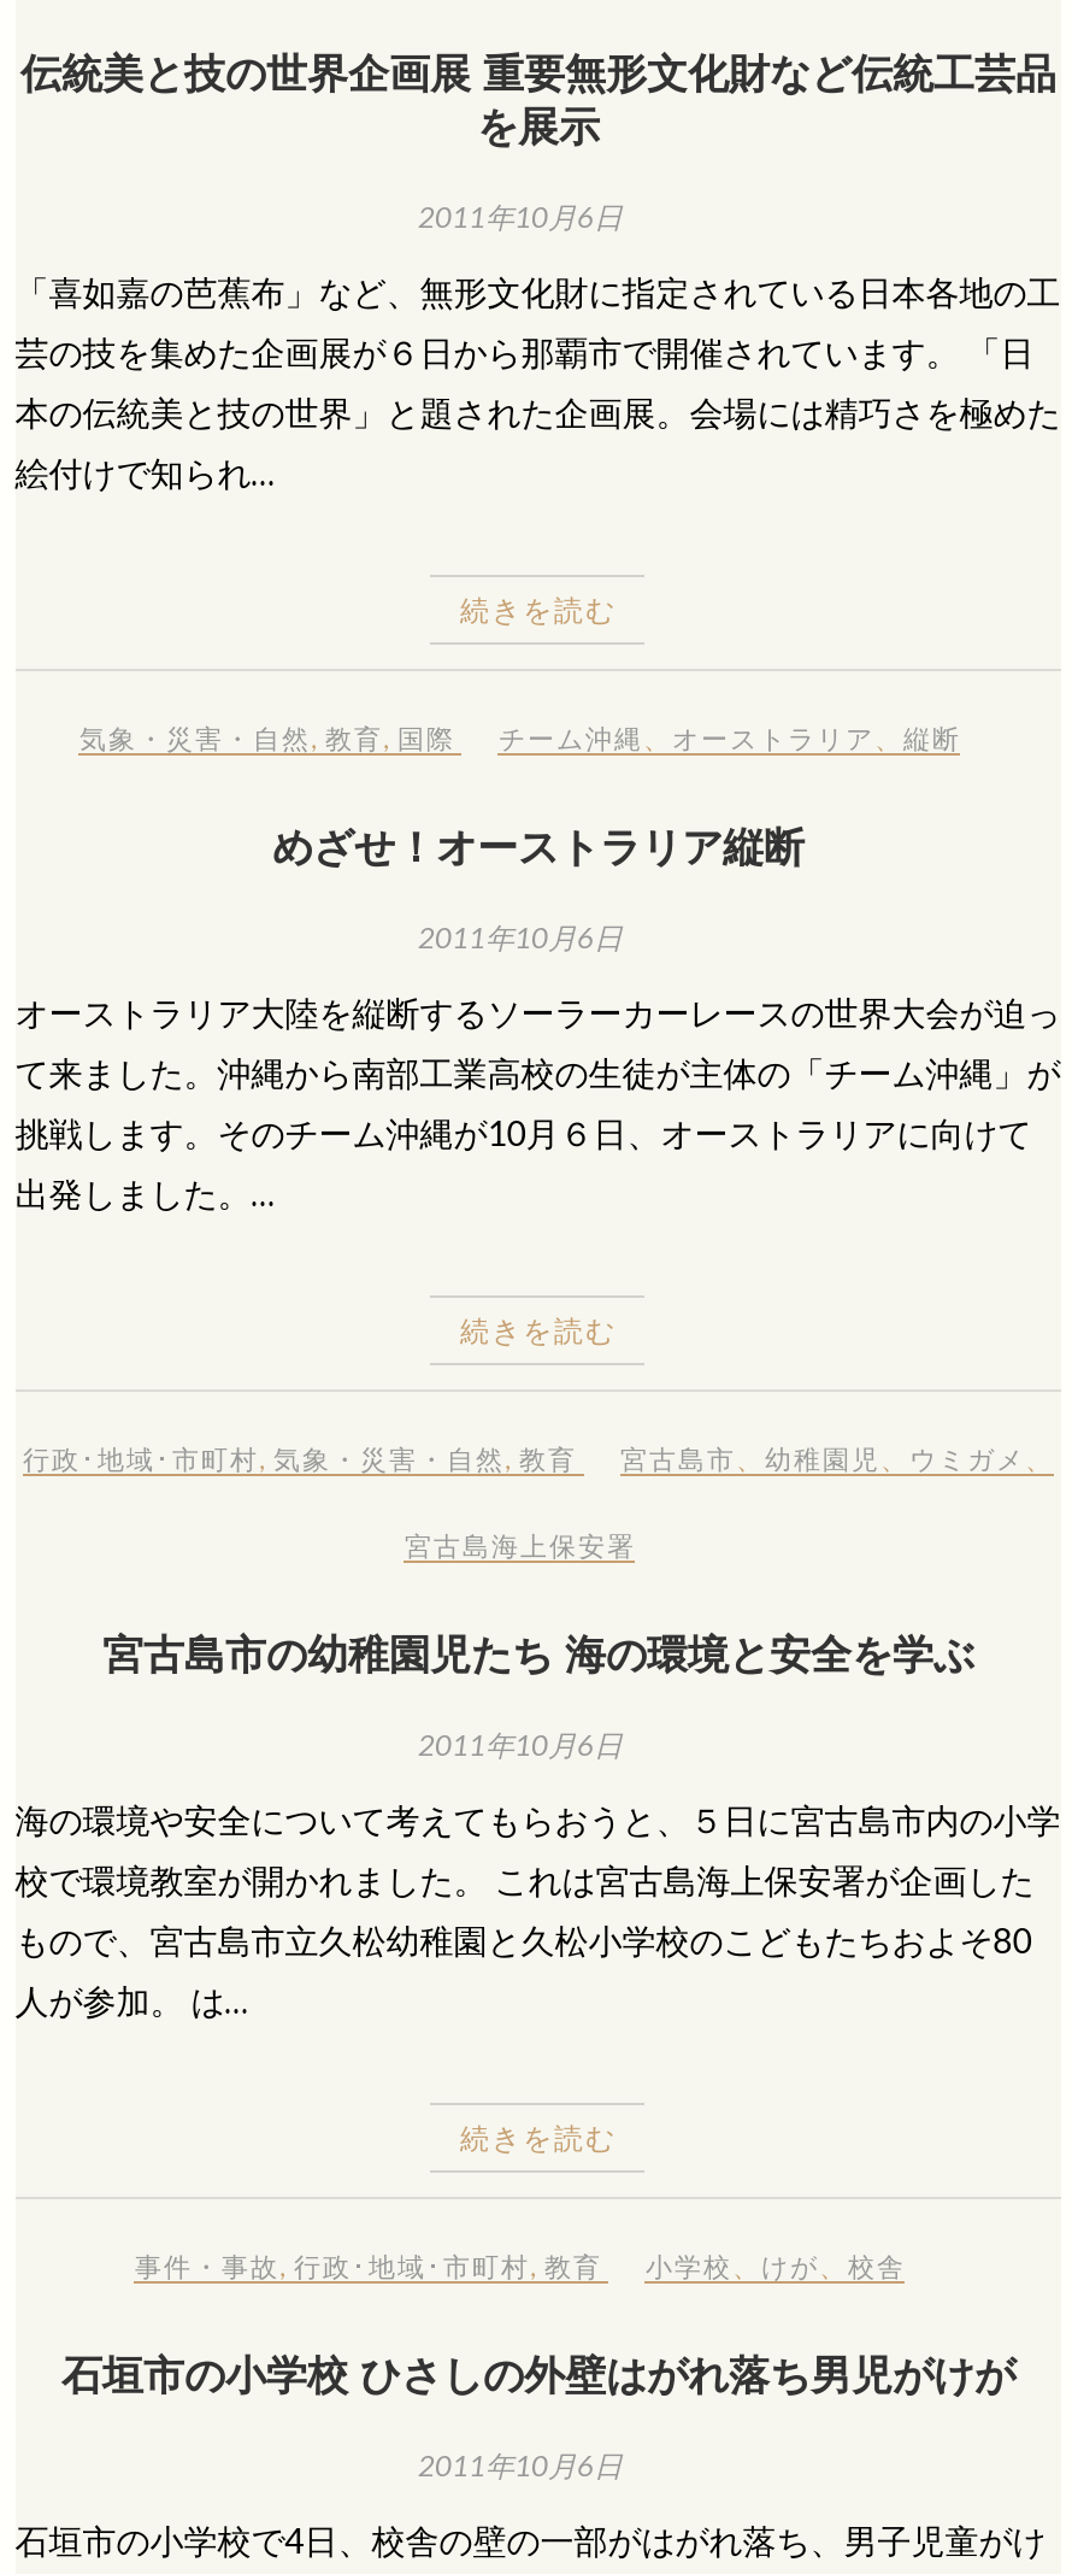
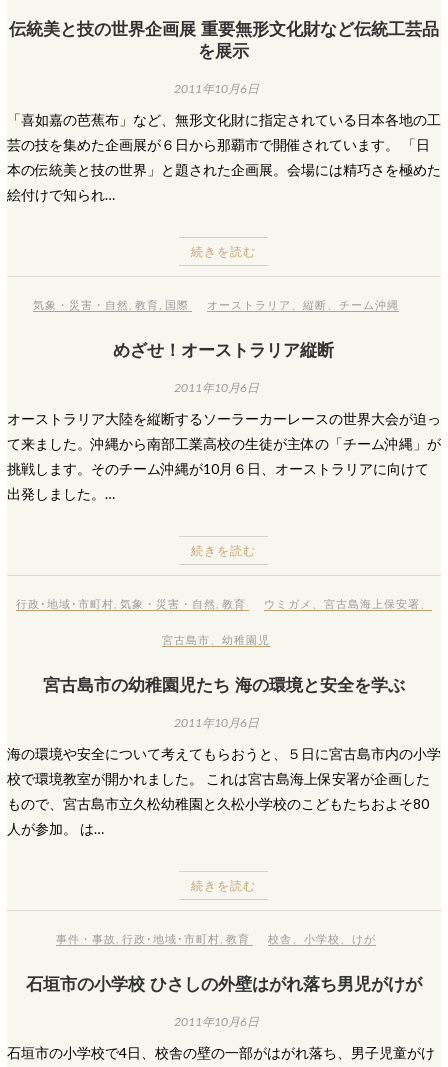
[499,722,961,753] チーム沖縄、オーストラリア、縦断 -> [207,298,399,311] オーストラリア、縦断、チーム沖縄
[620,1442,1054,1474] 宮古島市、幼稚園児、ウミガメ、 -> [264,597,432,610] ウミガメ、宮古島海上保安署、
[405,1529,636,1560] 宮古島海上保安署 -> [162,633,270,646] 宮古島市、幼稚園児
[646,2250,906,2281] 小学校、けが、校舎 -> [268,932,376,945] 校舎、小学校、けが

